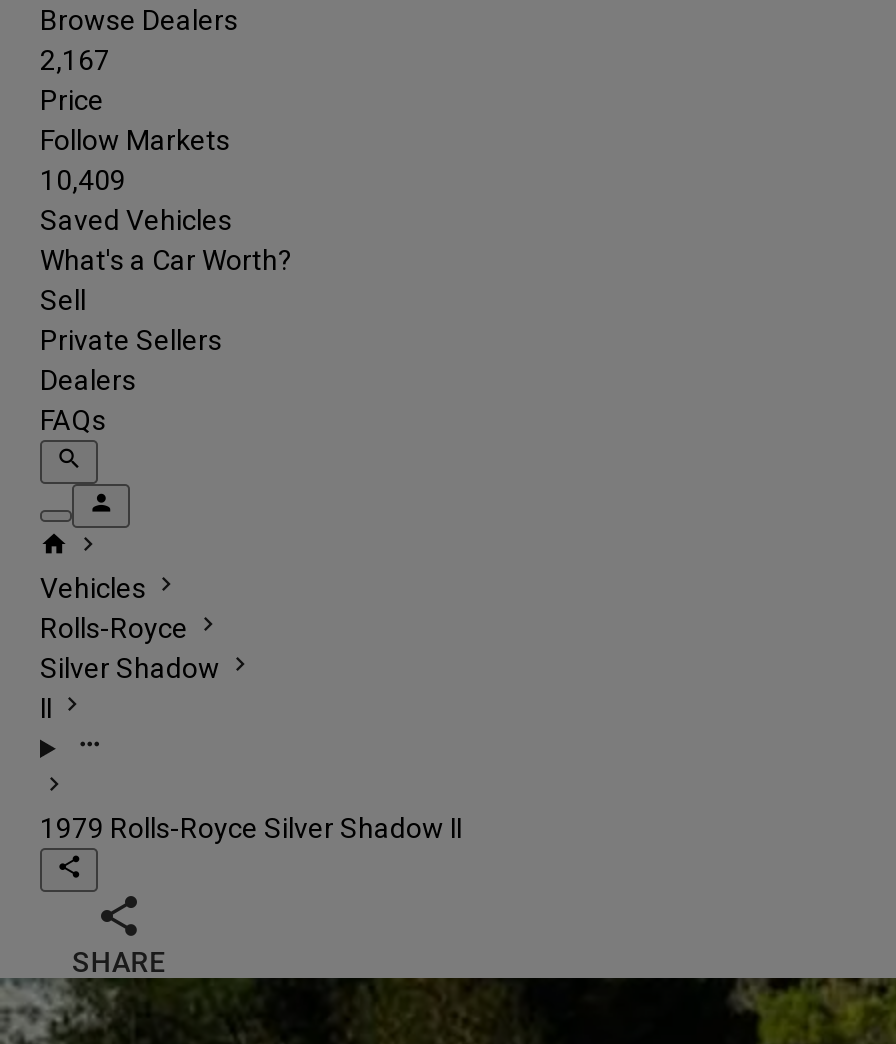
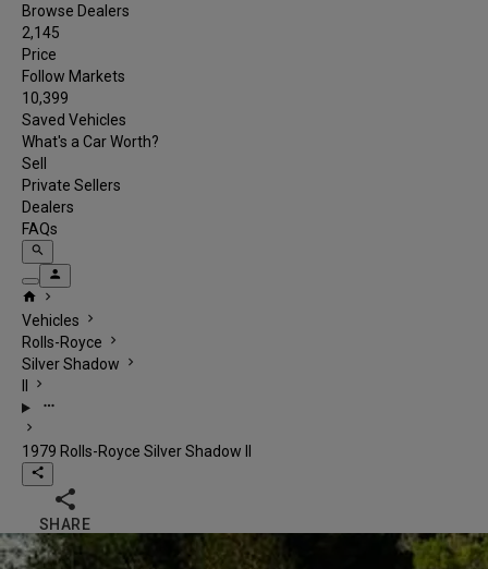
[40,44,110,76] 2,167 -> [22,24,60,41] 2,145
[40,164,126,196] 10,409 -> [22,89,69,107] 10,399

